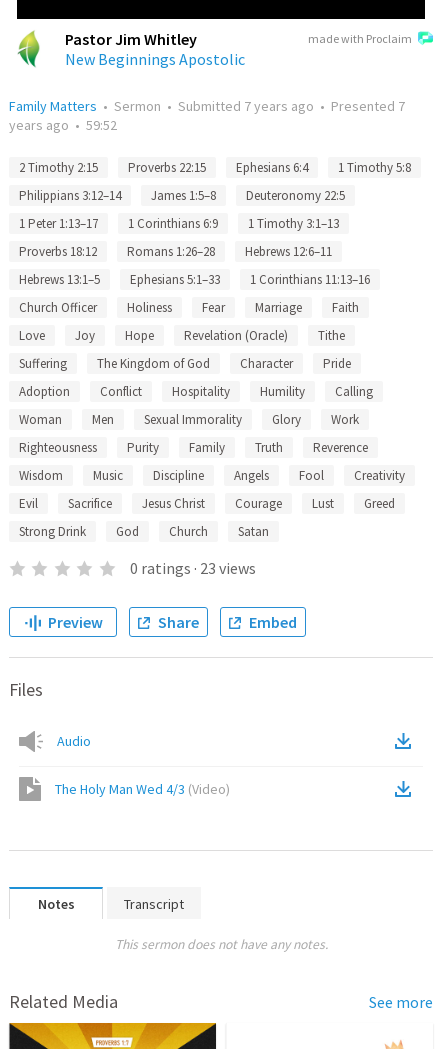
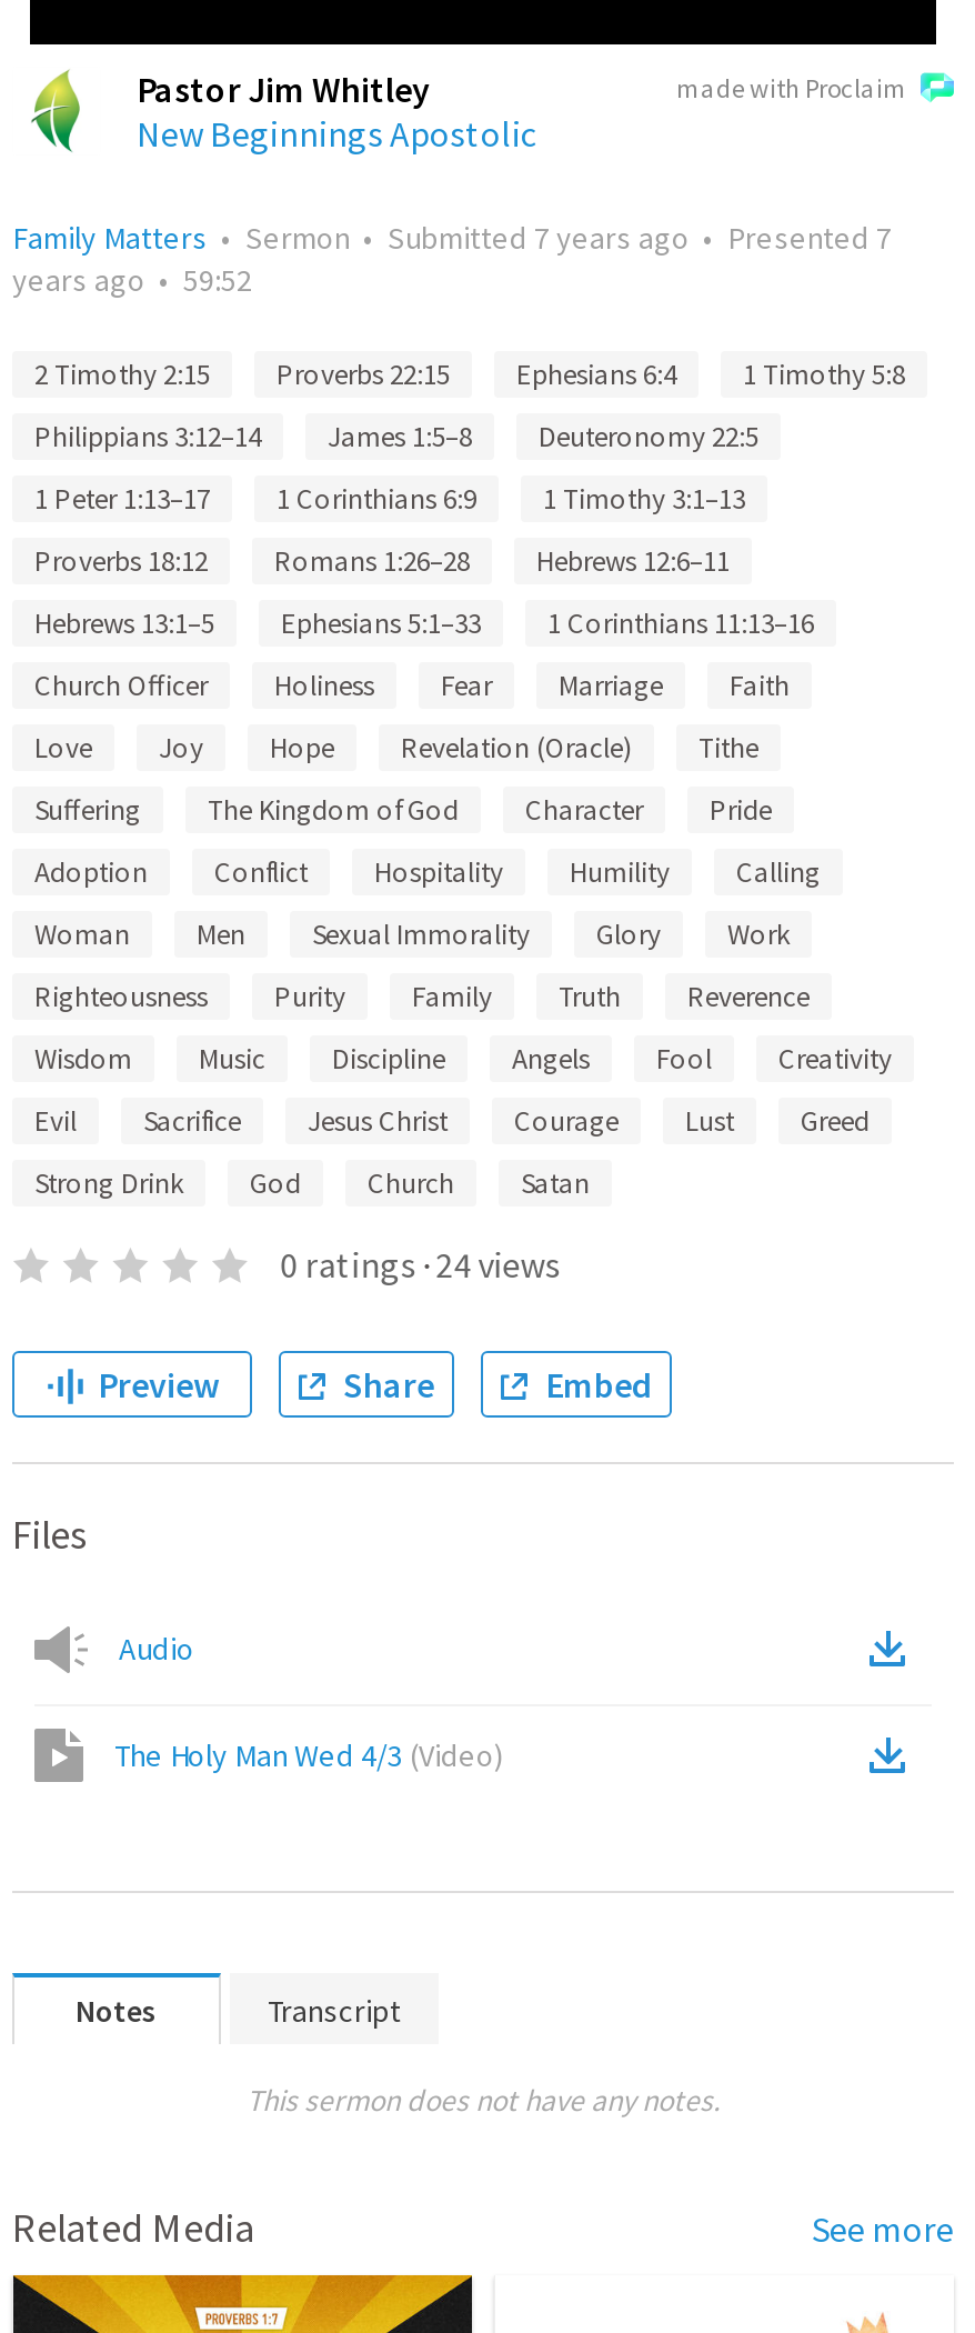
[130,558,256,578] 0 ratings · 23 views -> [280,1242,560,1286] 0 ratings · 24 views

